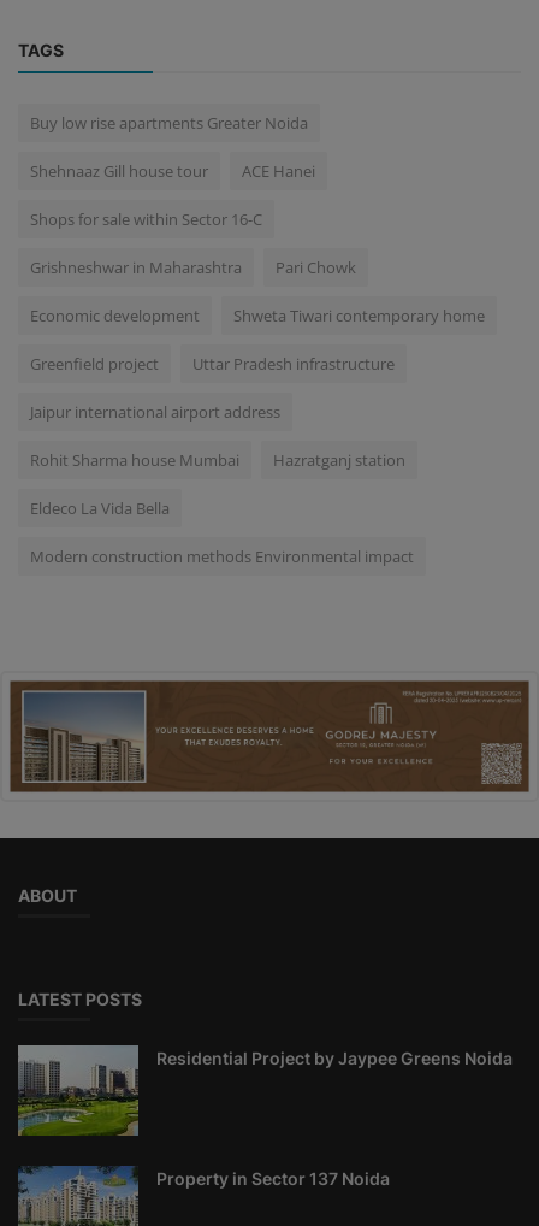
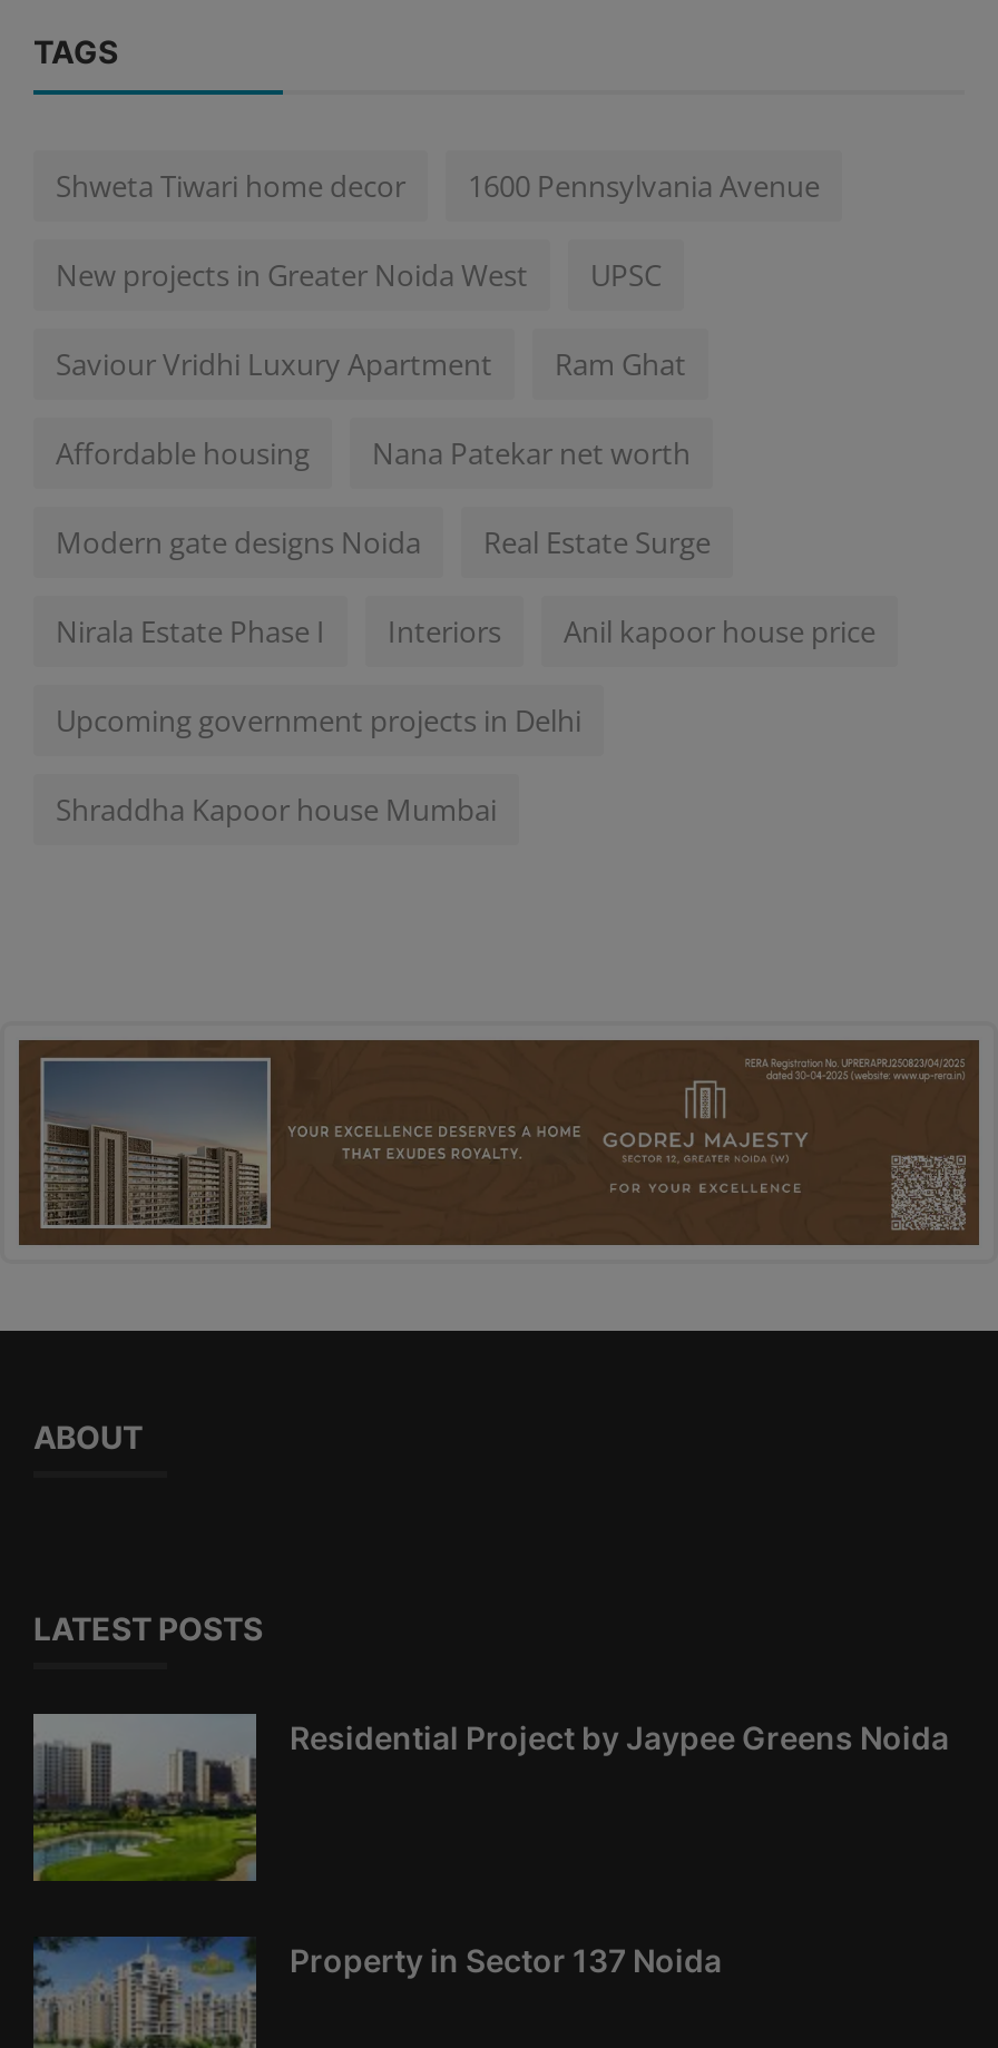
[30,112,485,568] Buy low rise apartments Greater Noida | Shehnaaz Gill house tour | ACE Hanei | Shops for sale within Sector 16-C | Grishneshwar in Maharashtra | Pari Chowk | Economic development | Shweta Tiwari contemporary home | Greenfield project | Uttar Pradesh infrastructure | Jaipur international airport address | Rohit Sharma house Mumbai | Hazratganj station | Eldeco La Vida Bella | Modern construction methods Environmental impact -> [56,167,875,830] Shweta Tiwari home decor | 1600 Pennsylvania Avenue | New projects in Greater Noida West | UPSC | Saviour Vridhi Luxury Apartment | Ram Ghat | Affordable housing | Nana Patekar net worth | Modern gate designs Noida | Real Estate Surge | Nirala Estate Phase I | Interiors | Anil kapoor house price | Upcoming government projects in Delhi | Shraddha Kapoor house Mumbai

